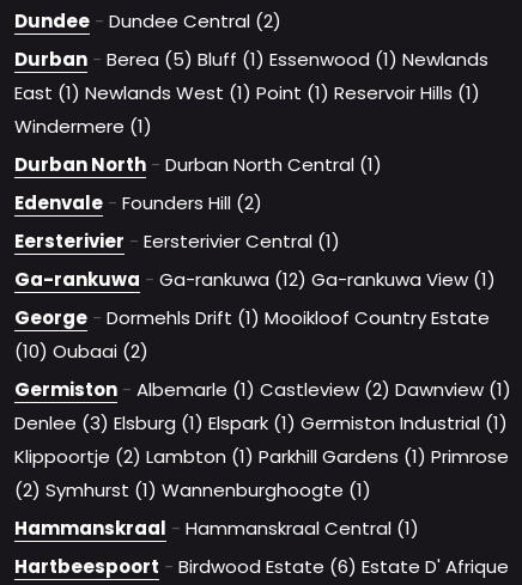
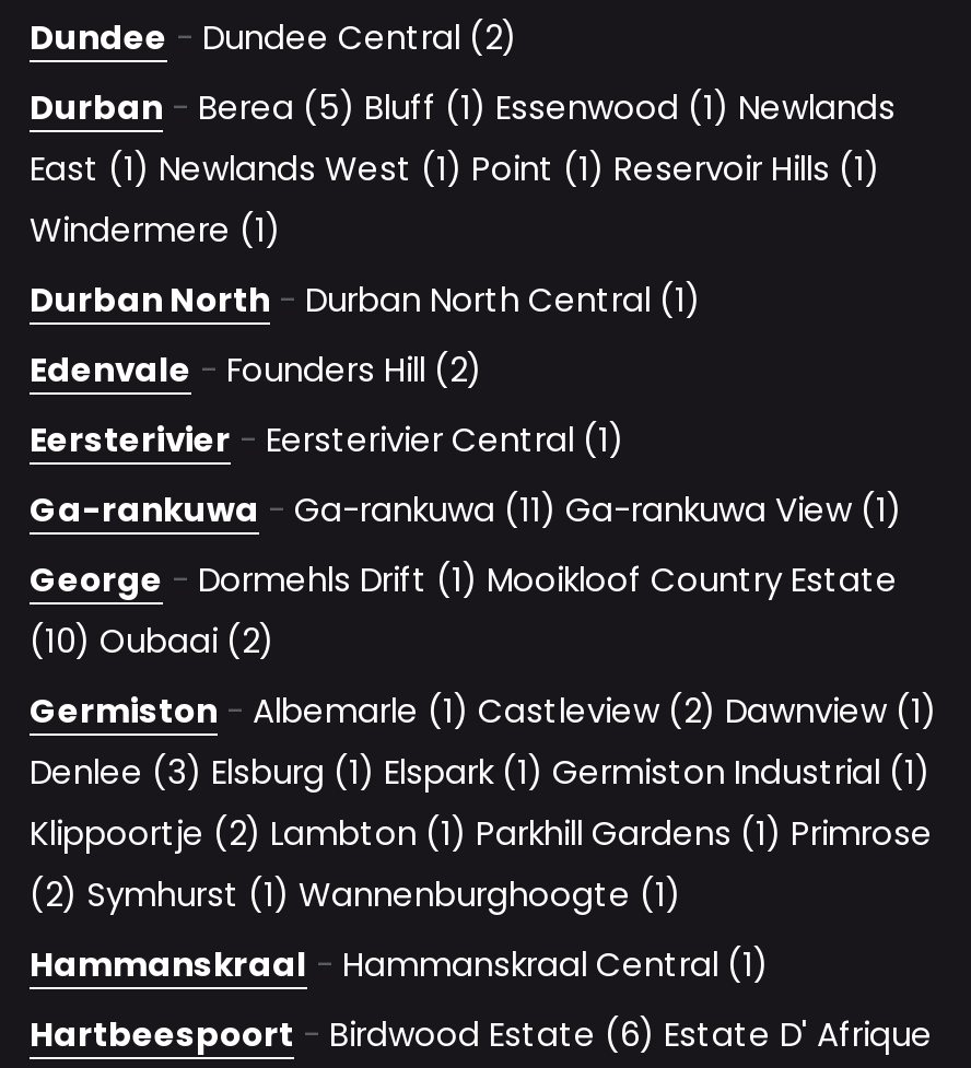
[14,267,496,292] Ga-rankuwa - Ga-rankuwa (12) Ga-rankuwa View (1) -> [30,486,902,532] Ga-rankuwa - Ga-rankuwa (11) Ga-rankuwa View (1)

